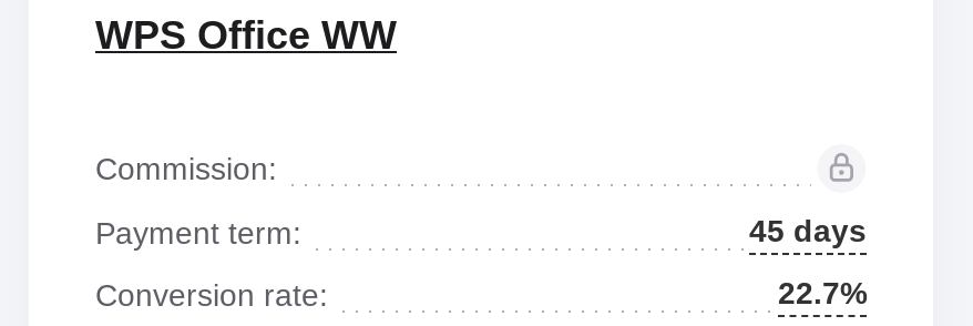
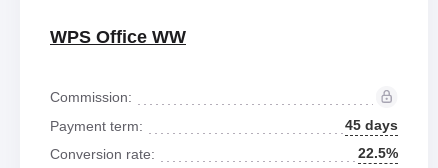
[778,275,867,310] 22.7% -> [358,145,398,161] 22.5%

